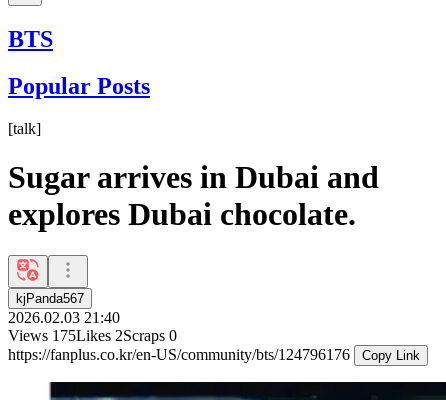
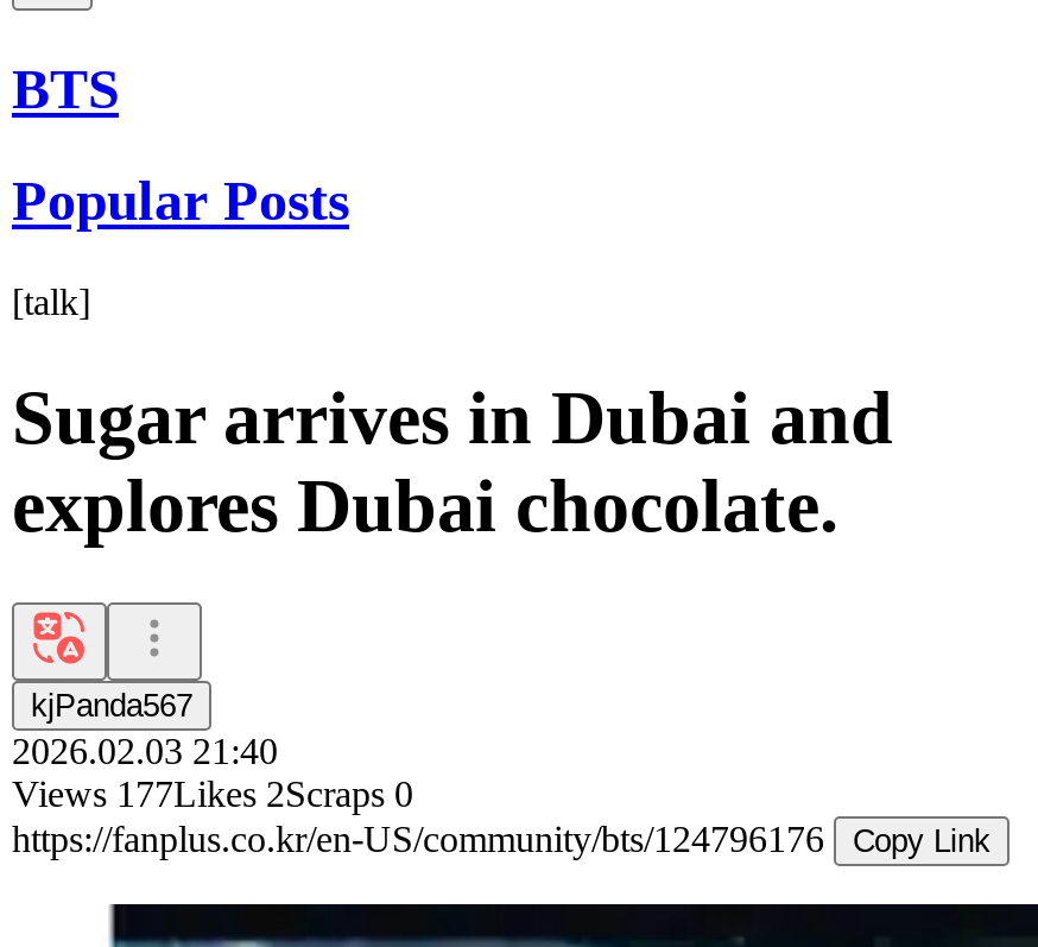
[8,327,177,344] Views 175Likes 2Scraps 0 -> [12,773,413,813] Views 177Likes 2Scraps 0

